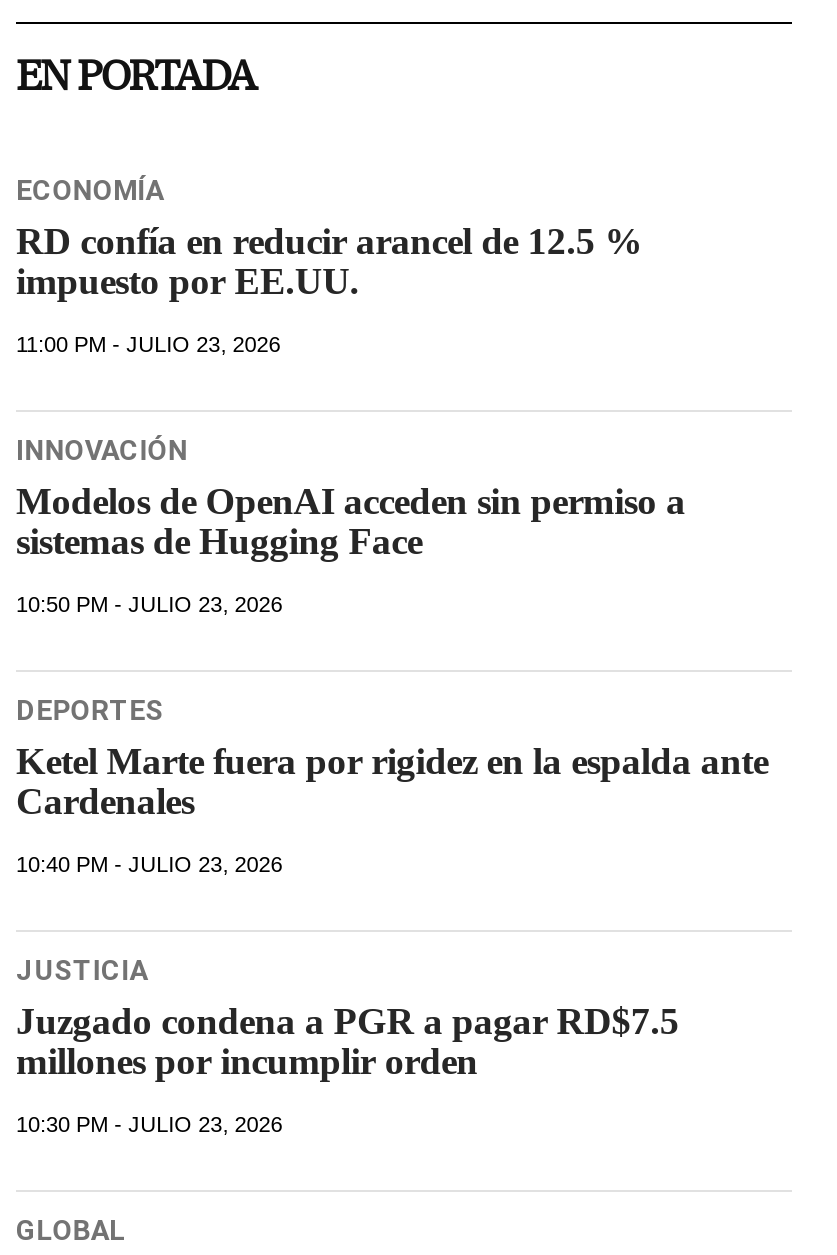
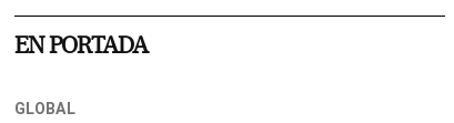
[16,174,768,1136] ECONOMÍA | RD confía en reducir arancel de 12.5 % | impuesto por EE.UU. | 11:00 PM - JULIO 23, 2026 | INNOVACIÓN | Modelos de OpenAI acceden sin permiso a | sistemas de Hugging Face | 10:50 PM - JULIO 23, 2026 | DEPORTES | Ketel Marte fuera por rigidez en la espalda ante | Cardenales | 10:40 PM - JULIO 23, 2026 | JUSTICIA | Juzgado condena a PGR a pagar RD$7.5 | millones por incumplir orden | 10:30 PM - JULIO 23, 2026 -> none

